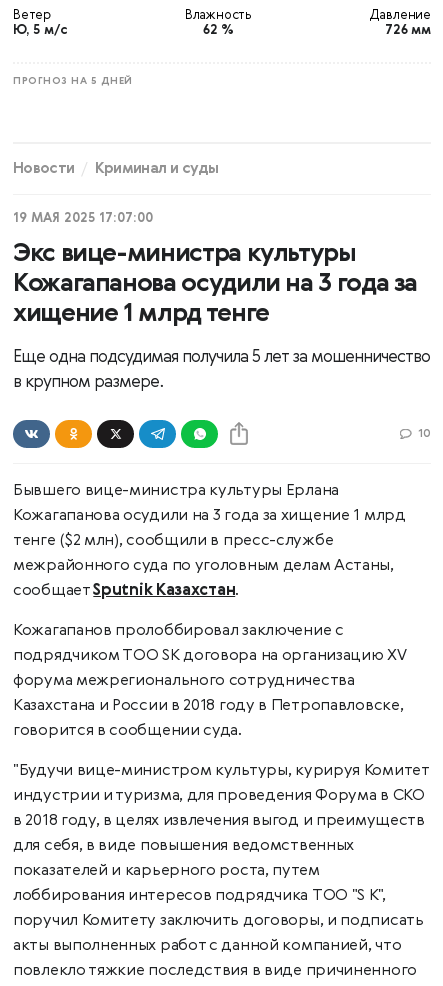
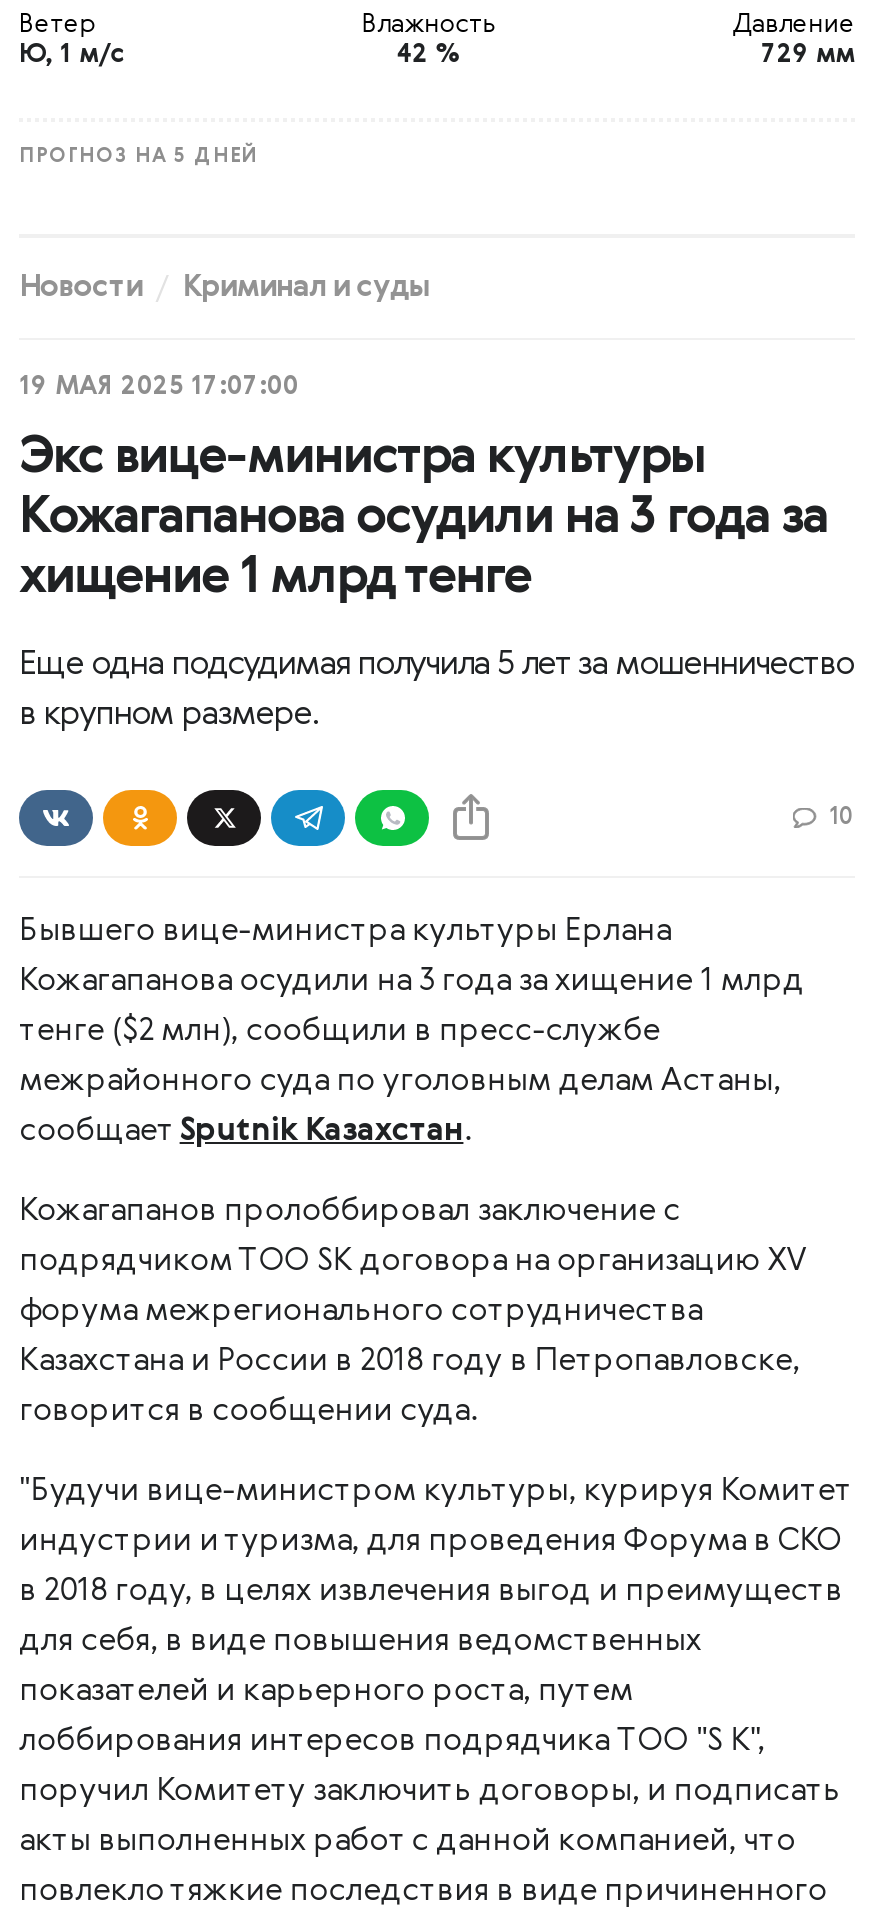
[13,24,67,37] Ю, 5 м/с -> [19,42,126,68] Ю, 1 м/с
[203,24,234,37] 62 % -> [397,42,461,68] 42 %
[385,24,431,37] 726 мм -> [761,42,855,68] 729 мм

